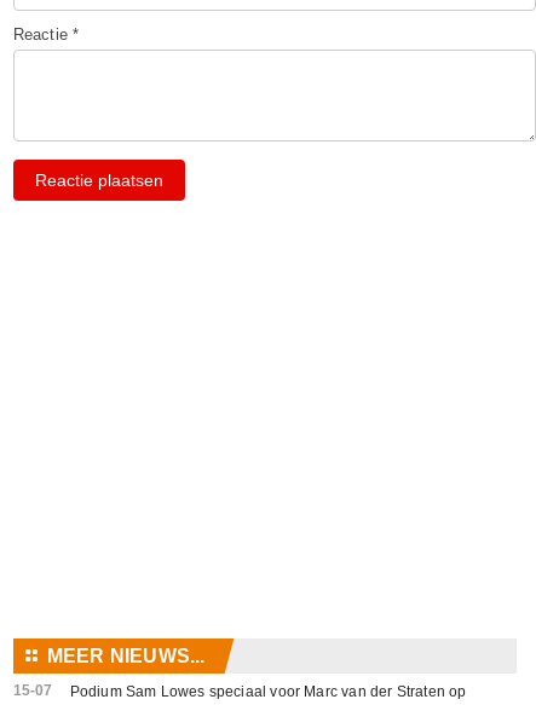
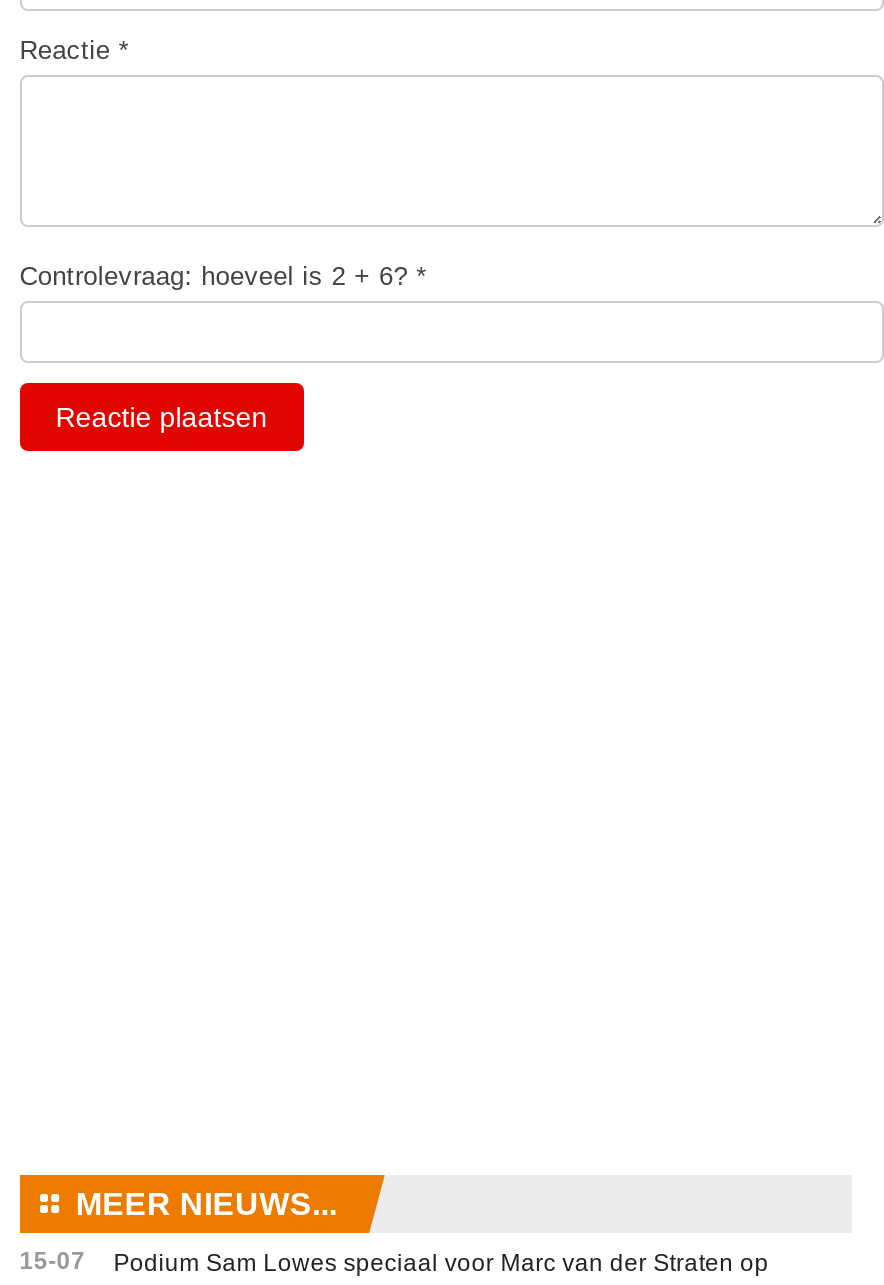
none -> [19,261,427,291] Controlevraag: hoeveel is 2 + 6? *

